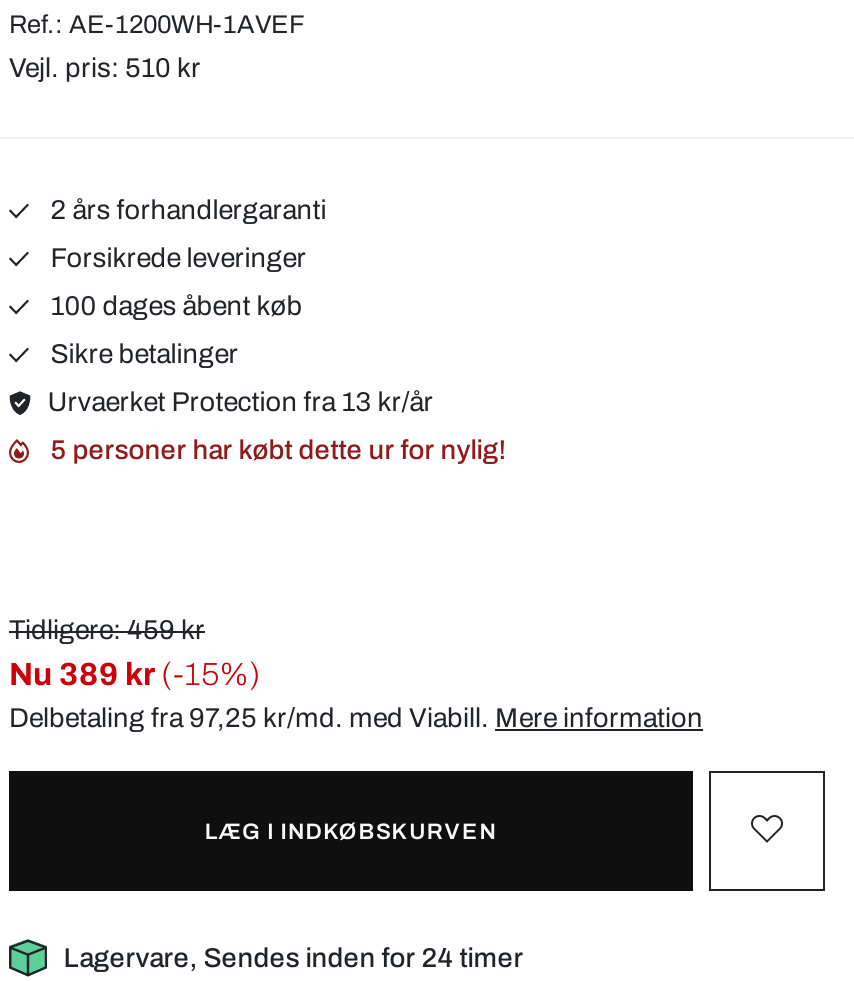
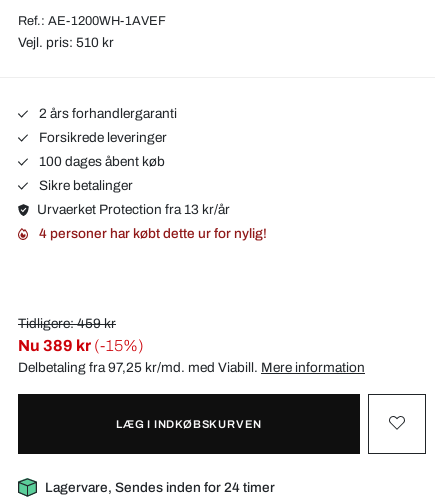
[45,435,507,465] 5 personer har købt dette ur for nylig! -> [36,226,267,241] 4 personer har købt dette ur for nylig!

